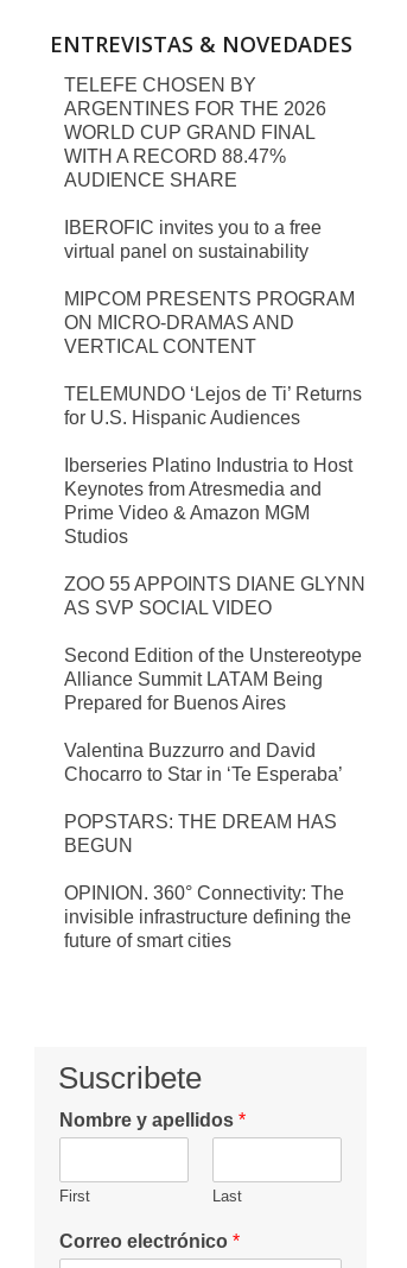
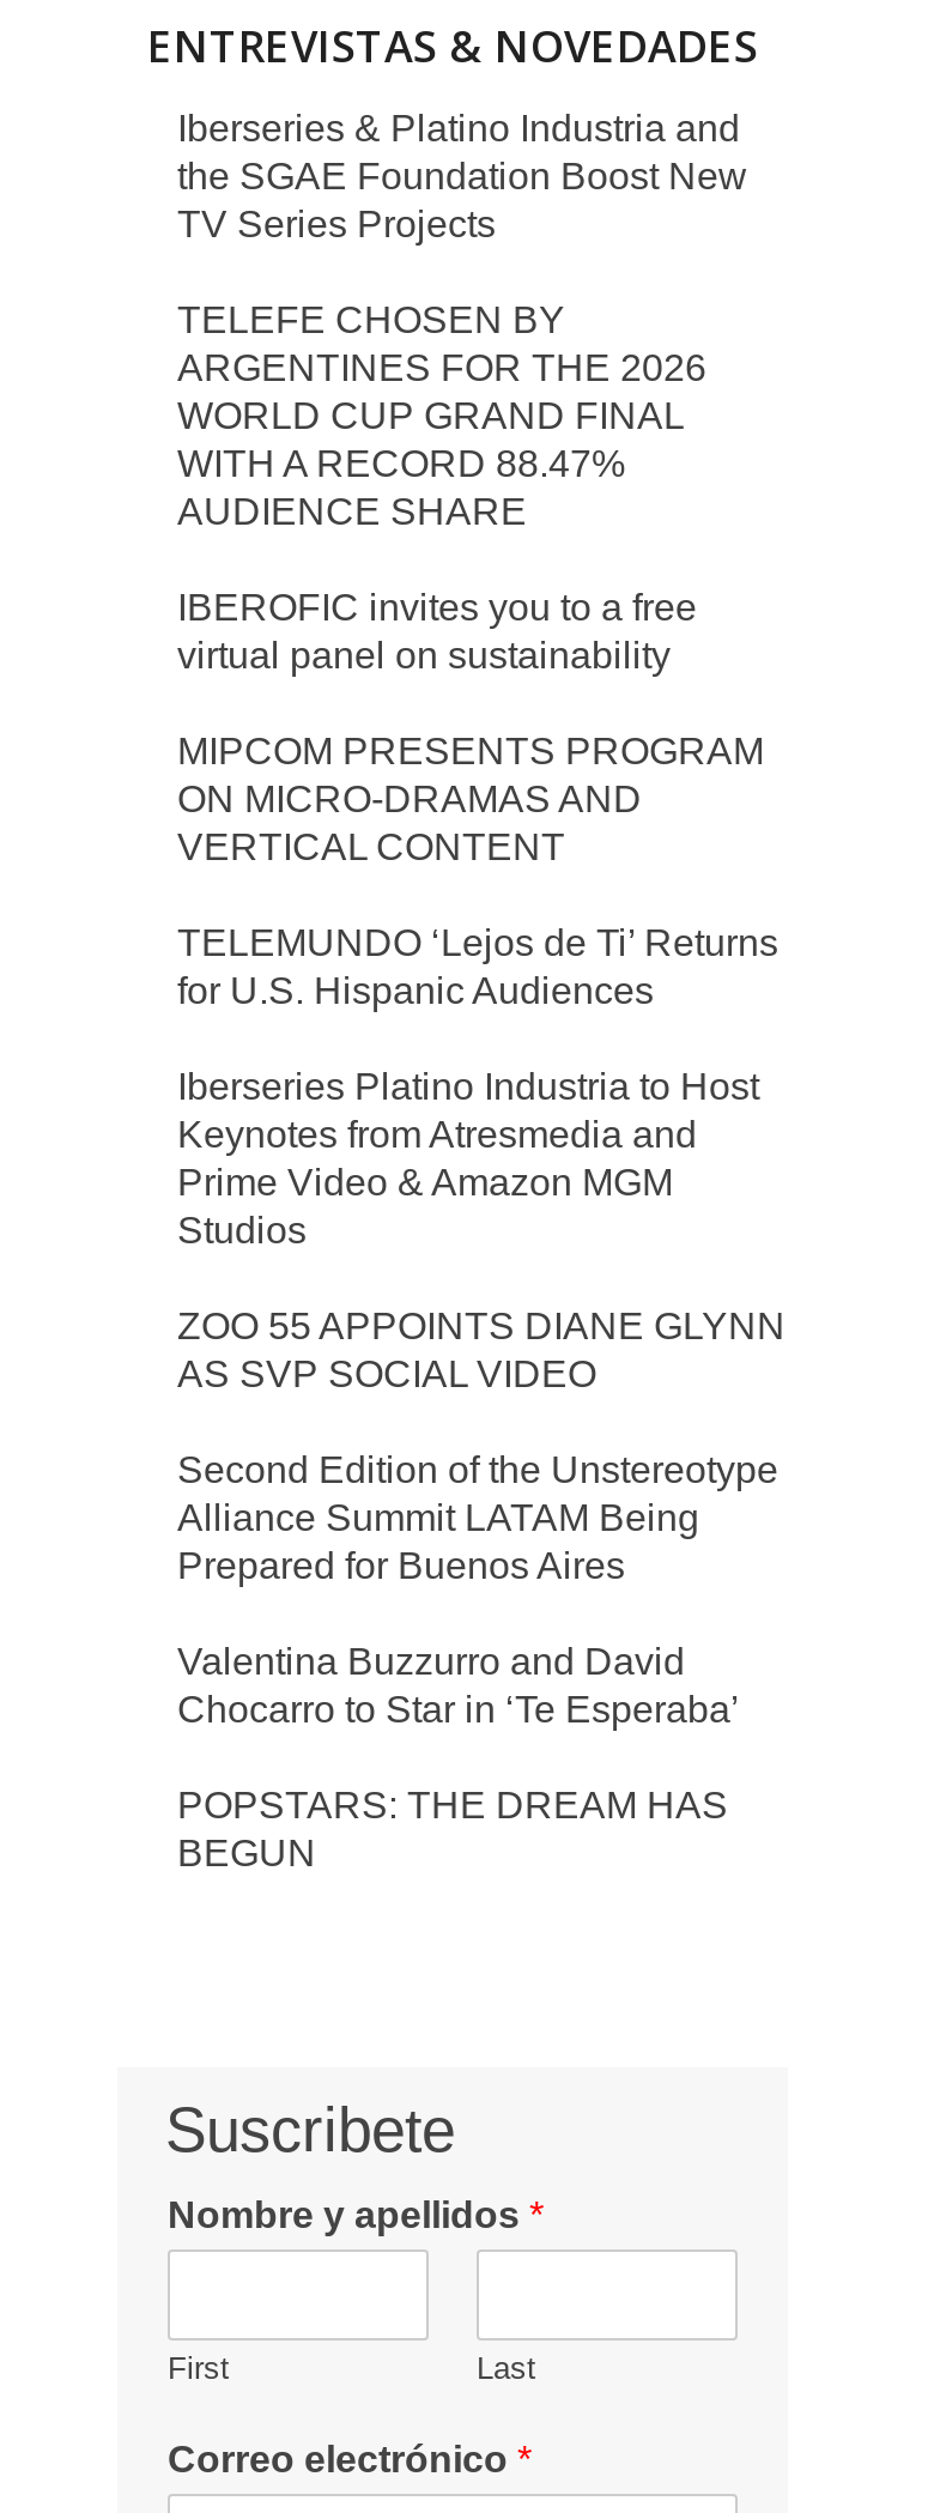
none -> [177,107,747,243] Iberseries & Platino Industria and | the SGAE Foundation Boost New | TV Series Projects
moved [64,74,365,855] -> [177,298,786,1872]: TELEFE CHOSEN BY | ARGENTINES FOR THE 2026 | WORLD CUP GRAND FINAL | ... | POPSTARS: THE DREAM HAS | BEGUN
[64,882,351,950] OPINION. 360° Connectivity: The | invisible infrastructure defining the | future of smart cities -> none

